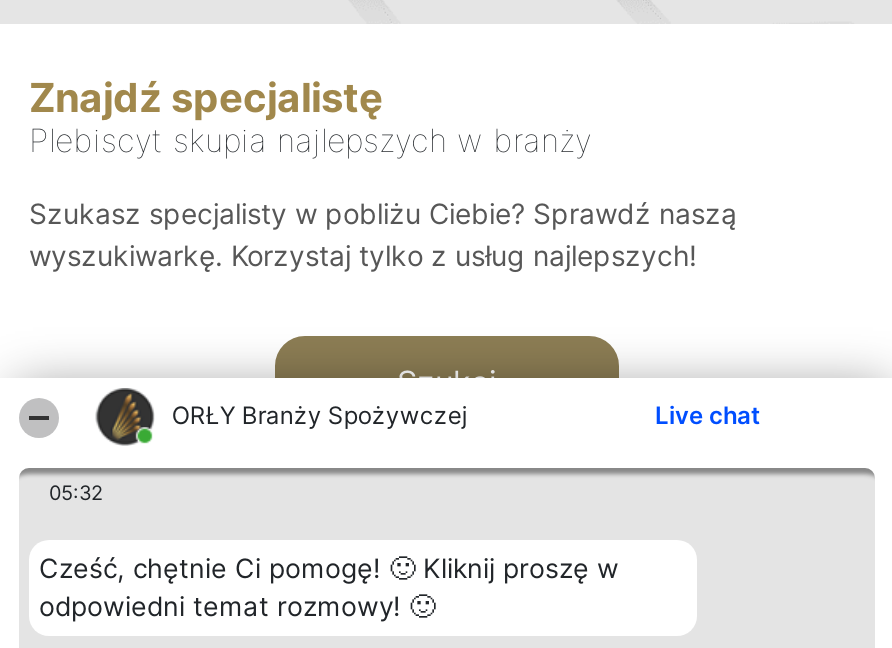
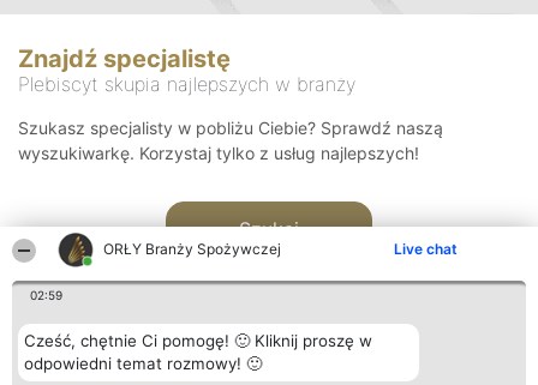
[49,480,103,504] 05:32 -> [30,288,62,302] 02:59

